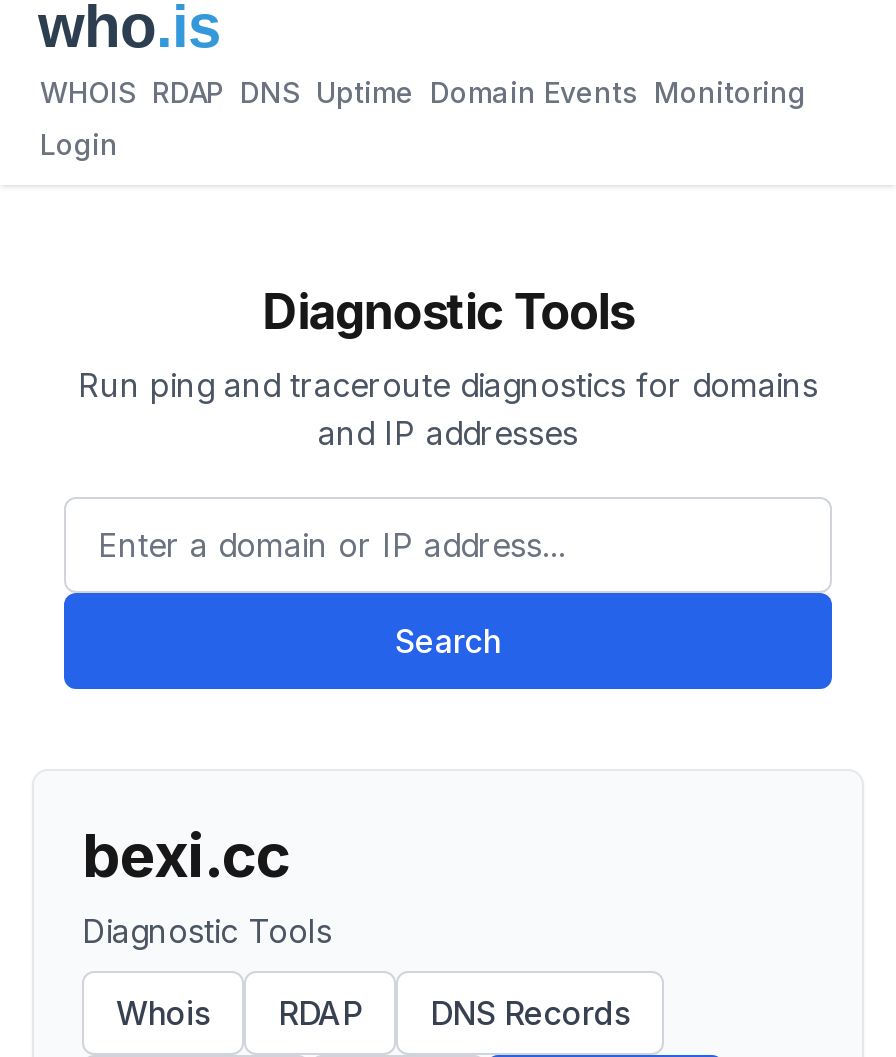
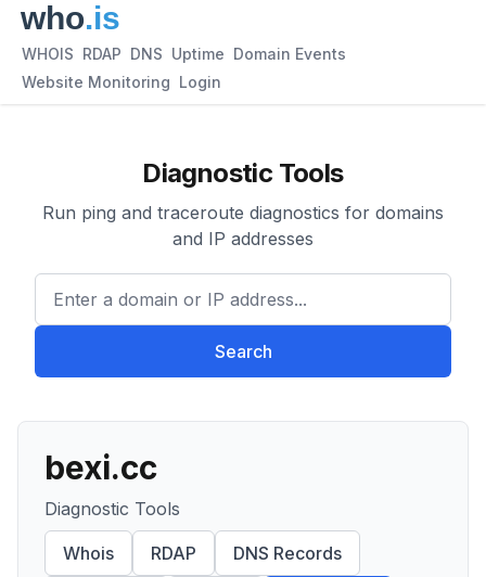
[40,75,806,109] WHOIS RDAP DNS Uptime Domain Events Monitoring -> [22,44,346,63] WHOIS RDAP DNS Uptime Domain Events
[40,127,118,161] Login -> [22,73,221,91] Website Monitoring Login

